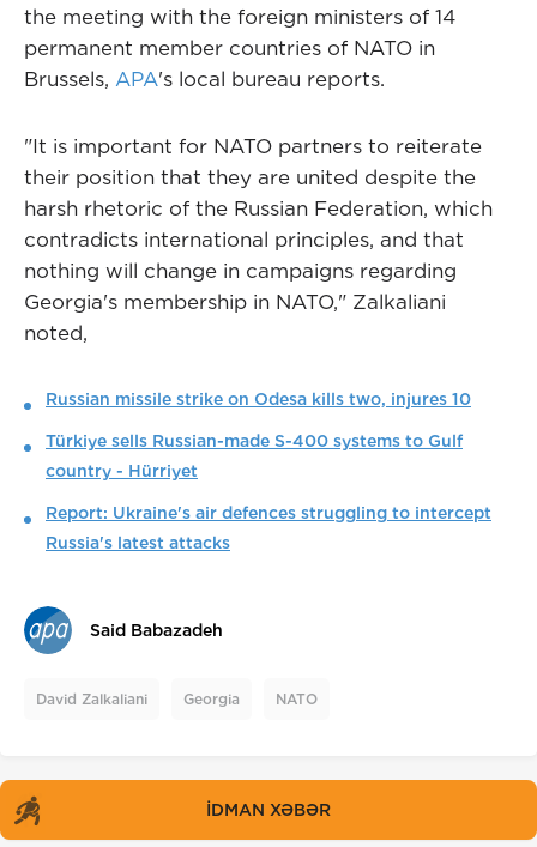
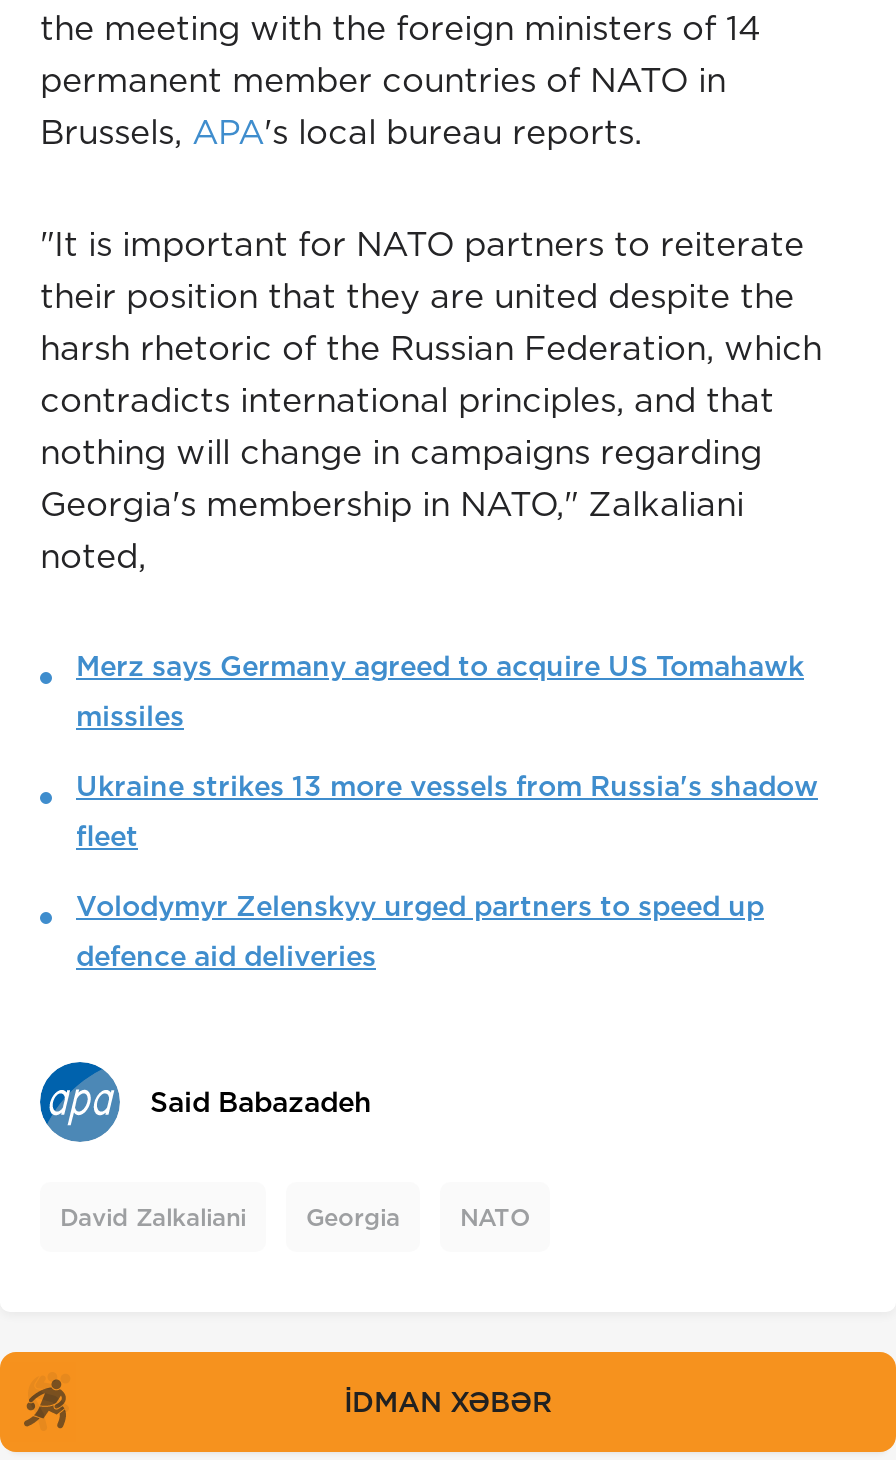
[46,390,491,553] Russian missile strike on Odesa kills two, injures 10 | Türkiye sells Russian-made S-400 systems to Gulf | country - Hürriyet | Report: Ukraine's air defences struggling to intercept | Russia's latest attacks -> [76,650,818,972] Merz says Germany agreed to acquire US Tomahawk | missiles | Ukraine strikes 13 more vessels from Russia's shadow | fleet | Volodymyr Zelenskyy urged partners to speed up | defence aid deliveries

